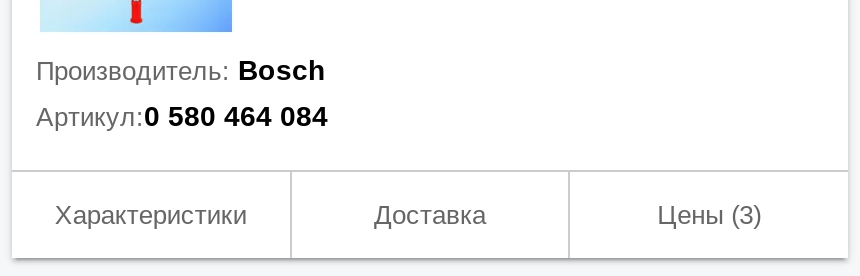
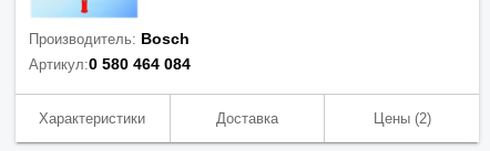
[657,200,761,230] Цены (3) -> [373,110,431,127] Цены (2)

